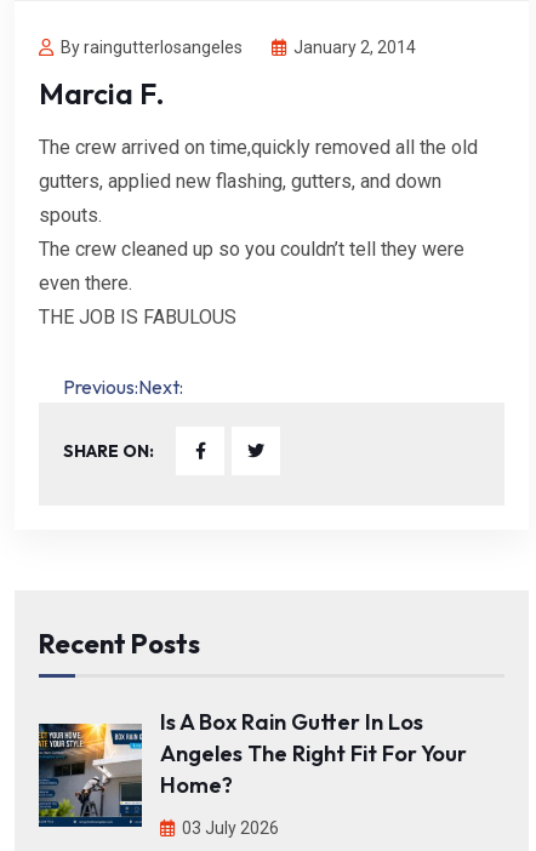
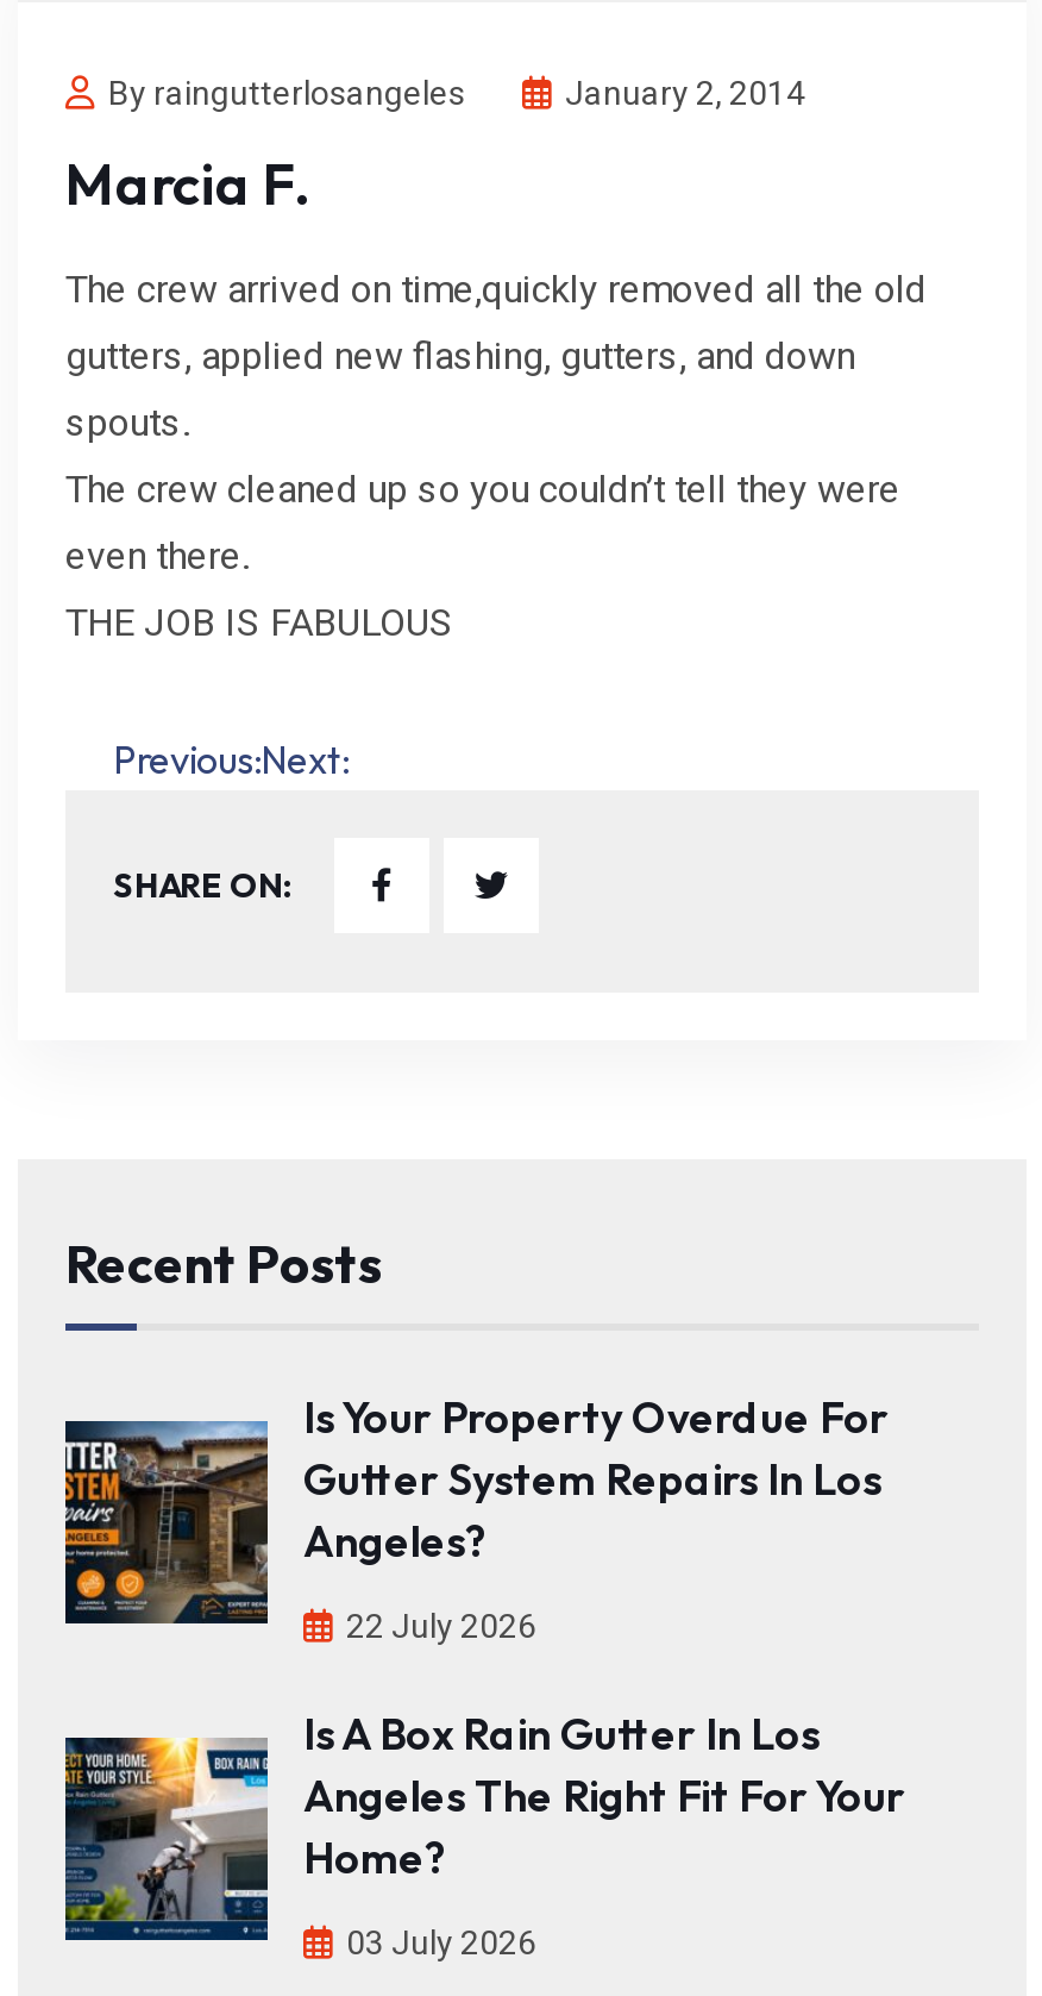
none -> [63,1389,889,1644] [image] | Is Your Property Overdue For | Gutter System Repairs In Los | Angeles? | 22 July 2026

